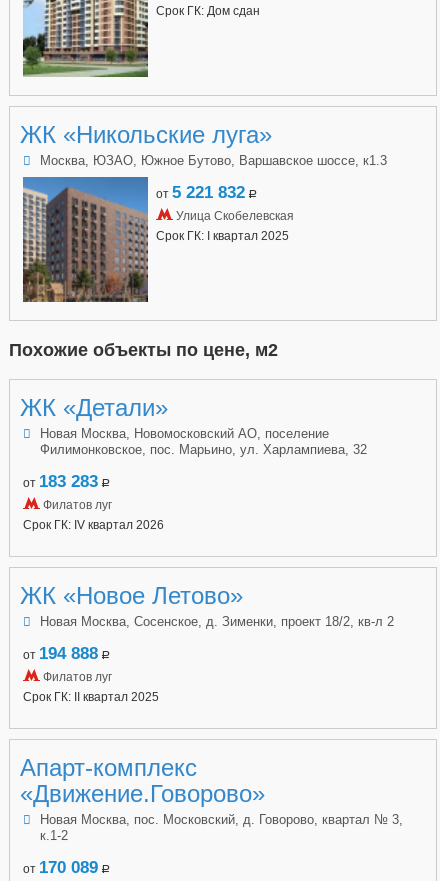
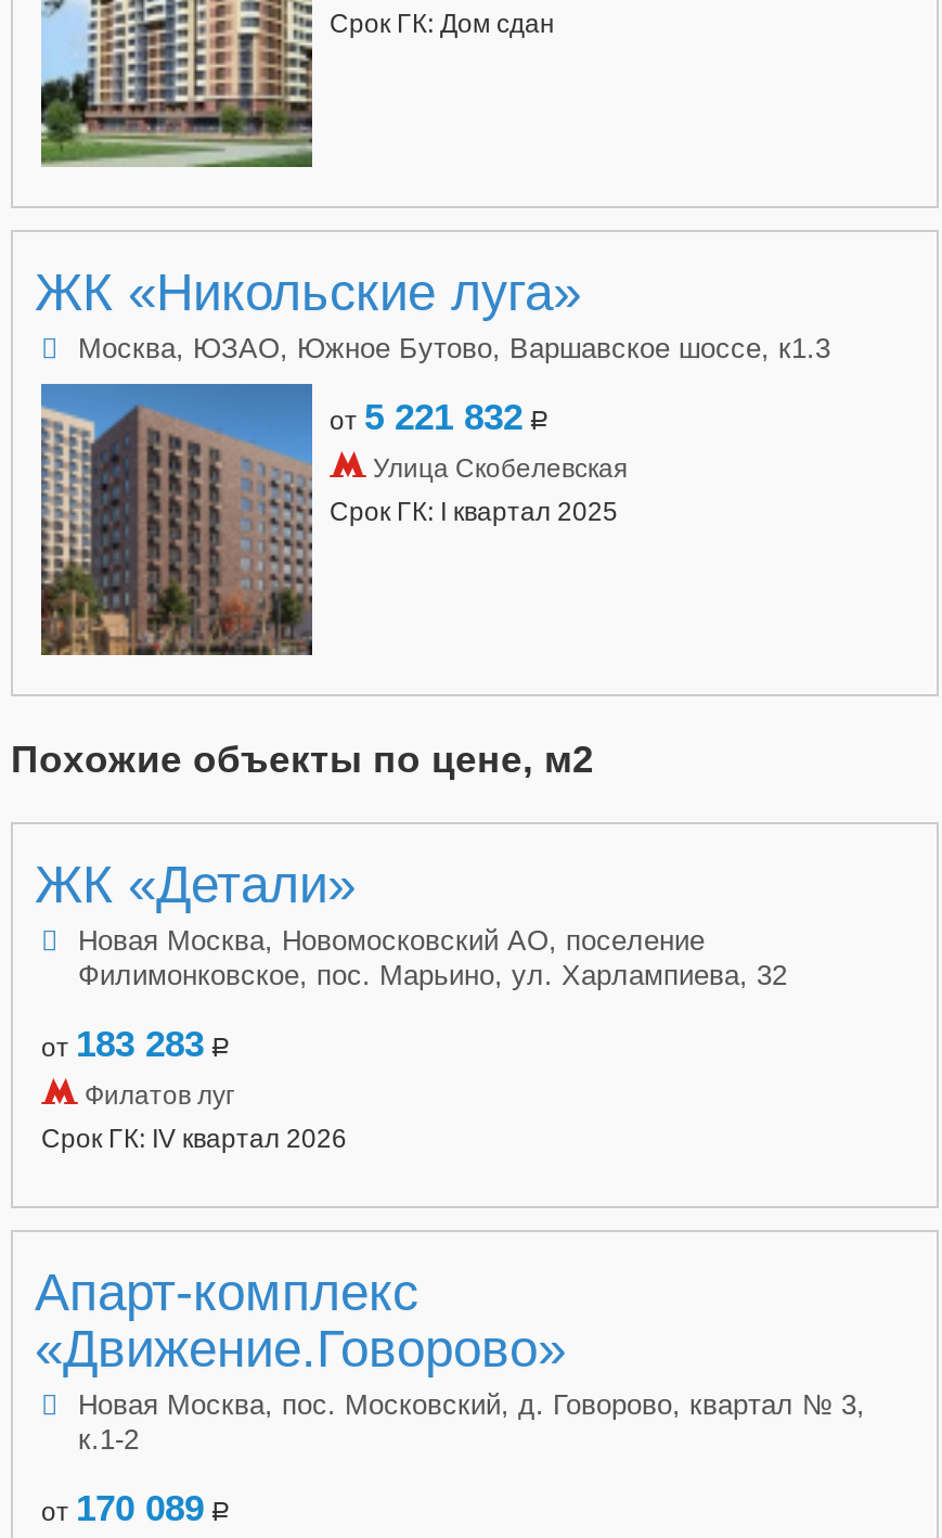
[20,581,394,703] ЖК «Новое Летово» | Новая Москва, Сосенское, д. Зименки, проект 18/2, кв-л 2 | от 194 888 a | Филатов луг | Срок ГК: II квартал 2025 -> none

